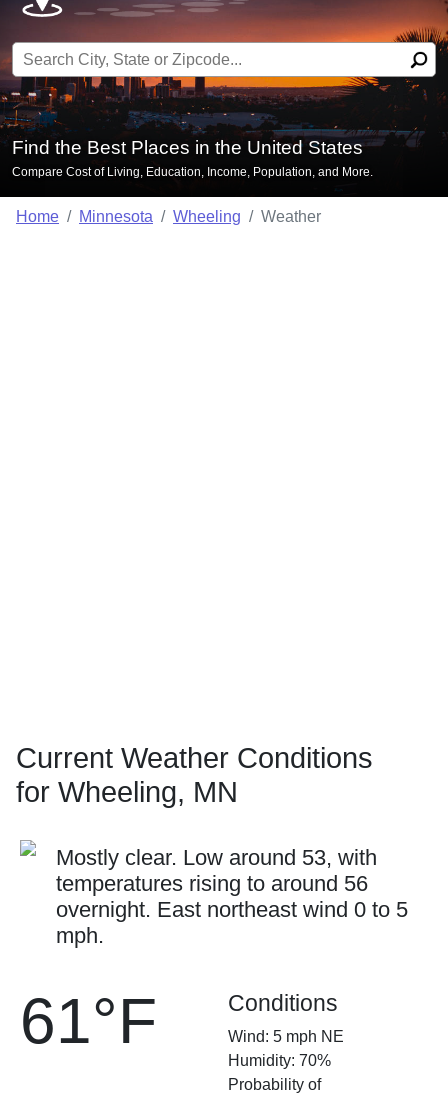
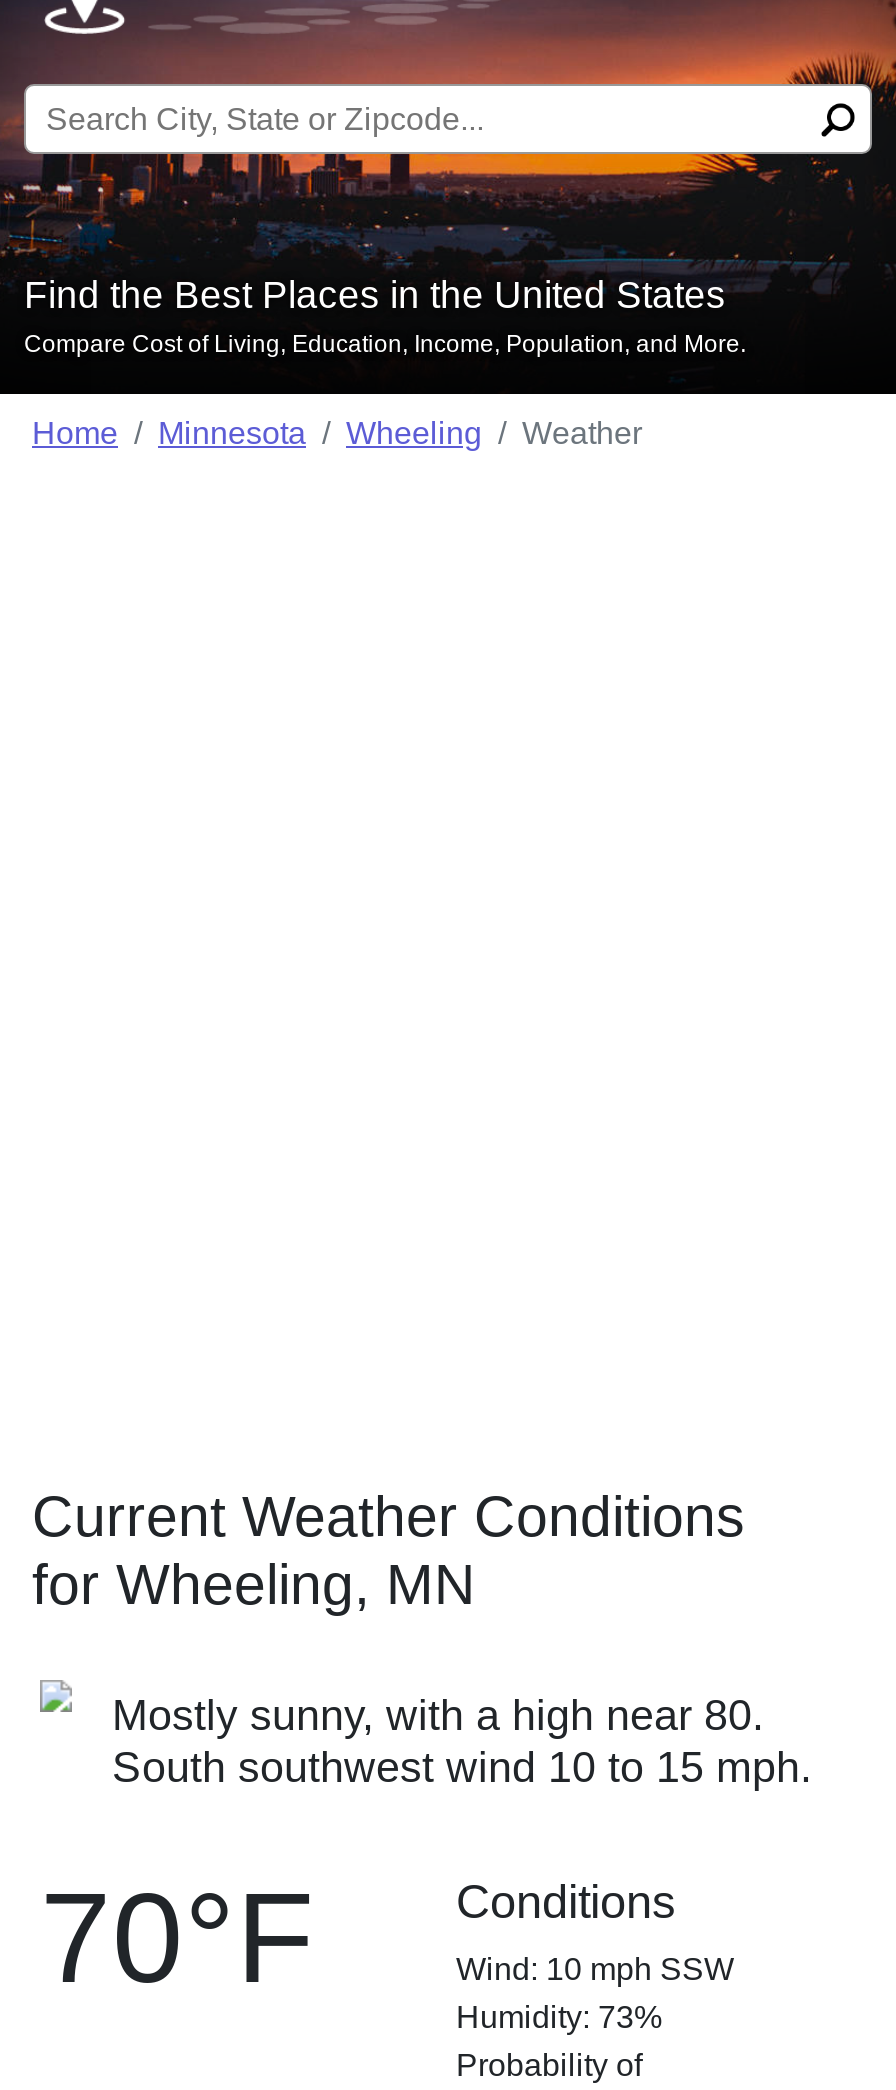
[56,845,408,948] Mostly clear. Low around 53, with | temperatures rising to around 56 | overnight. East northeast wind 0 to 5 | mph. -> [112,1690,812,1792] Mostly sunny, with a high near 80. | South southwest wind 10 to 15 mph.
[20,985,157,1057] 61°F -> [40,1866,314,2010] 70°F
[228,1028,344,1045] Wind: 5 mph NE -> [456,1952,734,1986] Wind: 10 mph SSW
[228,1052,331,1069] Humidity: 70% -> [456,2000,662,2034] Humidity: 73%

